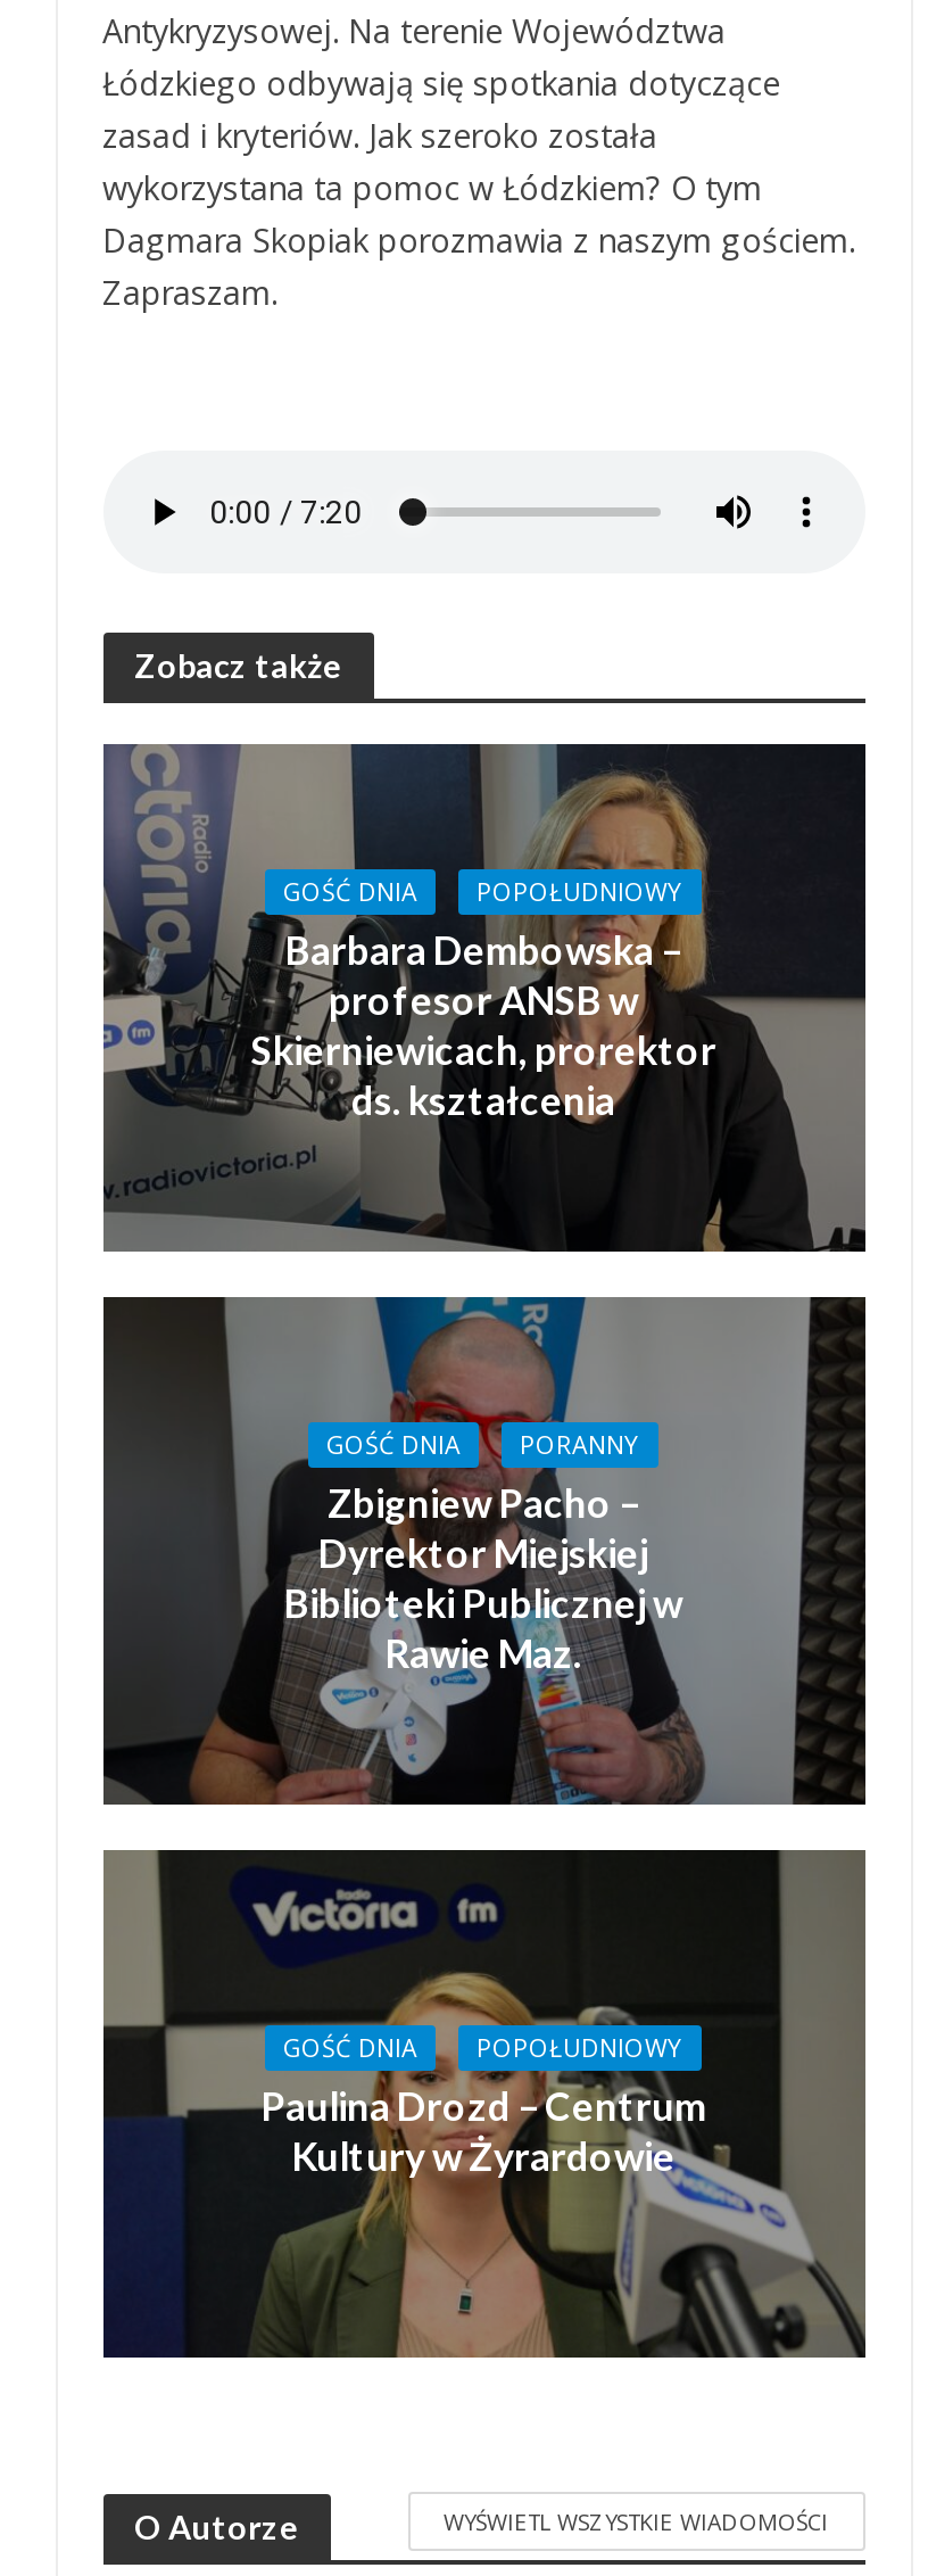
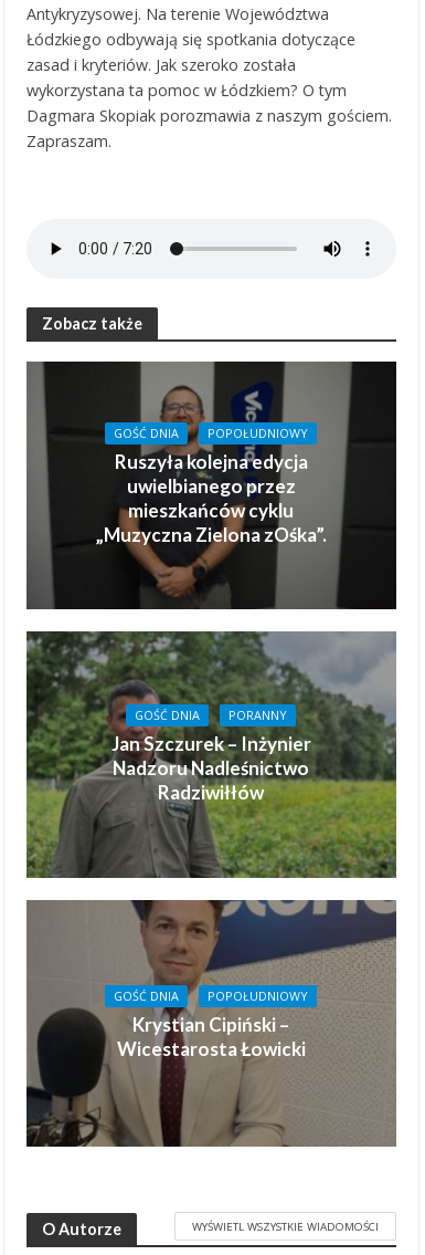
[103,744,865,1254] [image] | Barbara Dembowska – | profesor ANSB w | Skierniewicach, prorektor | ds. kształcenia -> [26,362,397,610] [image] | Ruszyła kolejna edycja | uwielbianego przez | mieszkańców cyklu | „Muzyczna Zielona zOśka”.
[103,1295,868,1807] [image] | Zbigniew Pacho – | Dyrektor Miejskiej | Biblioteki Publicznej w | Rawie Maz. -> [26,630,397,879] [image] | Jan Szczurek – Inżynier | Nadzoru Nadleśnictwo | Radziwiłłów
[101,1848,865,2360] [image] | Paulina Drozd – Centrum | Kultury w Żyrardowie -> [25,899,396,1148] [image] | Krystian Cipiński – | Wicestarosta Łowicki

